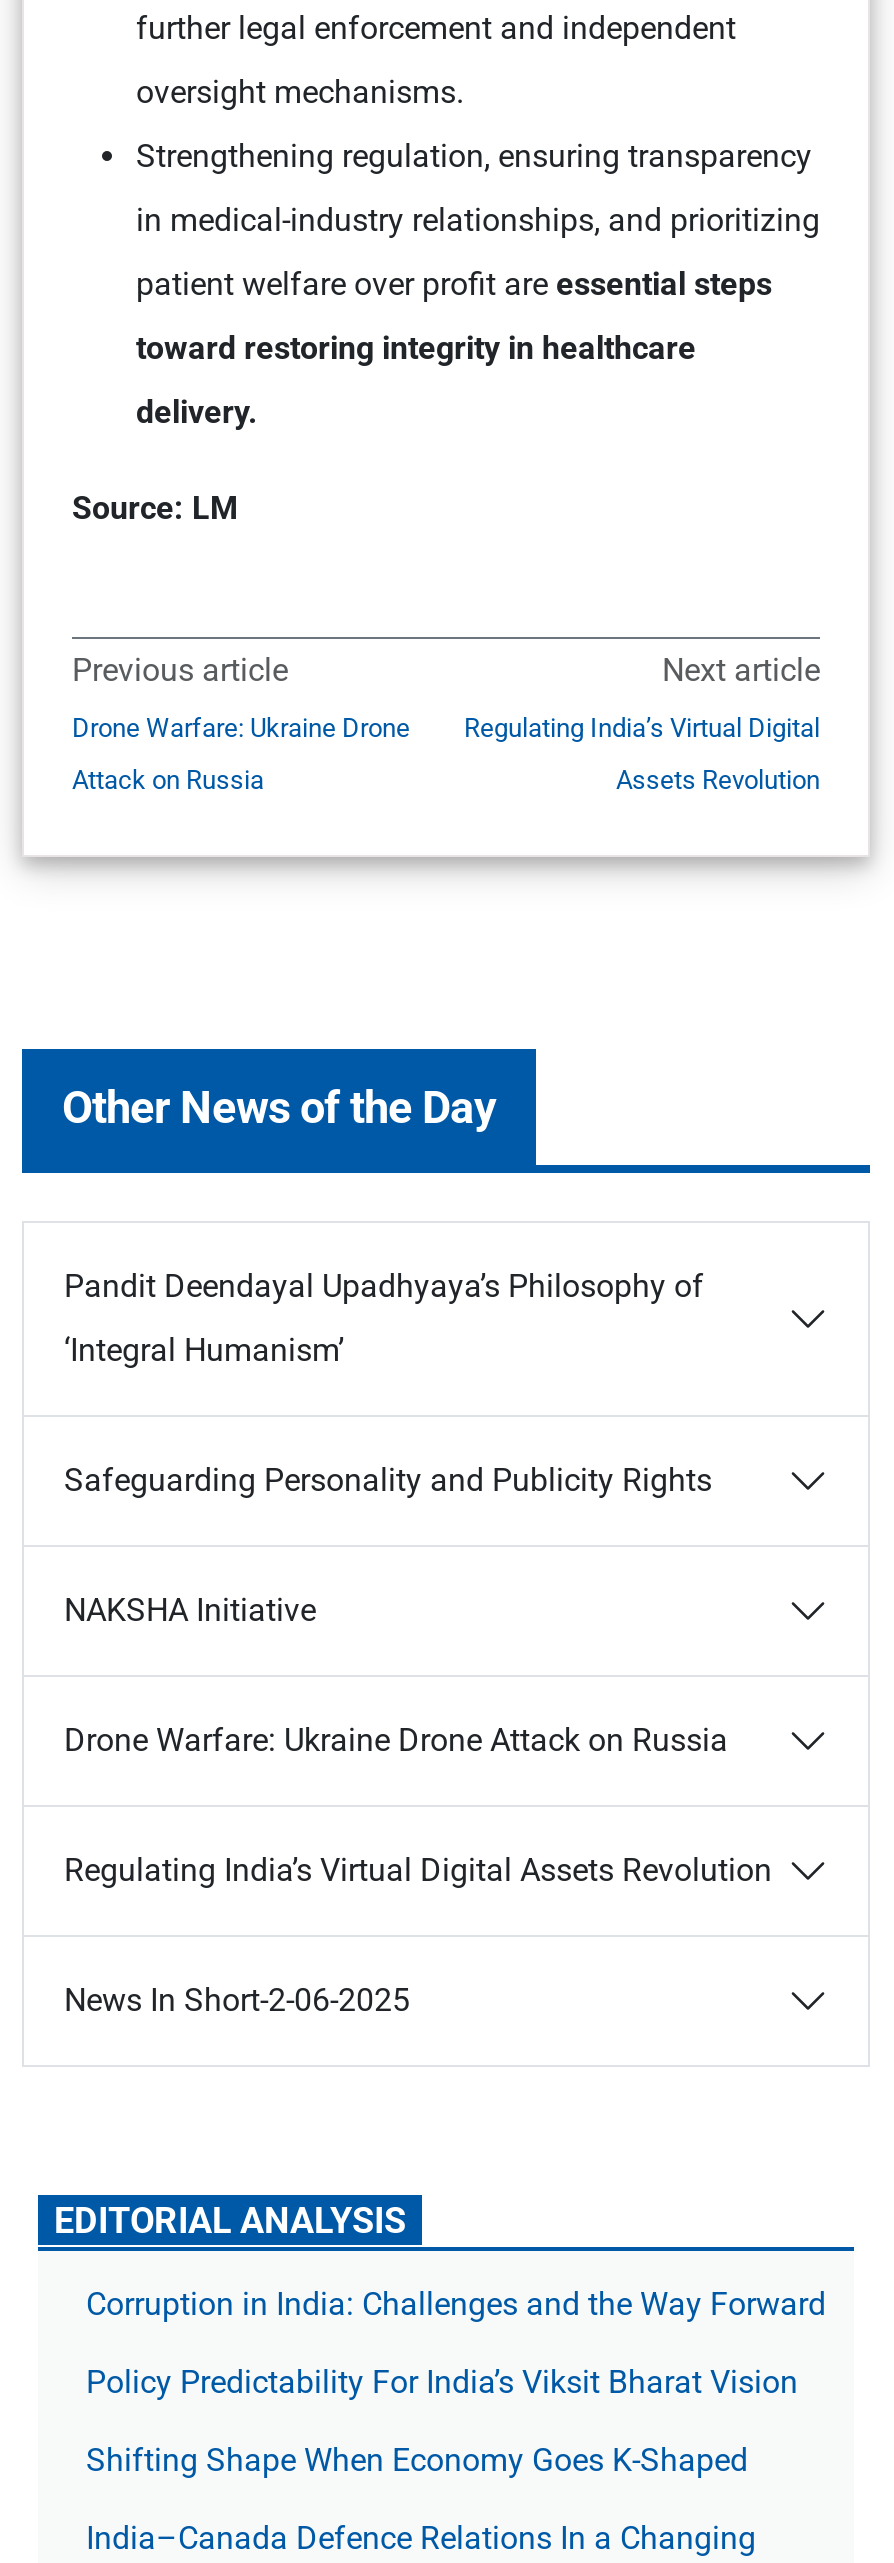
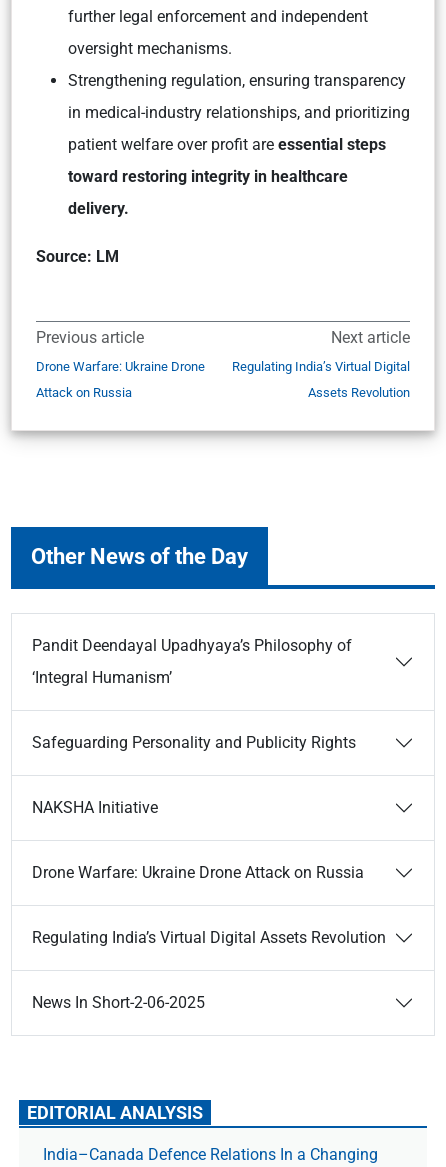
[86,2285,826,2479] Corruption in India: Challenges and the Way Forward | Policy Predictability For India’s Viksit Bharat Vision | Shifting Shape When Economy Goes K-Shaped -> none

